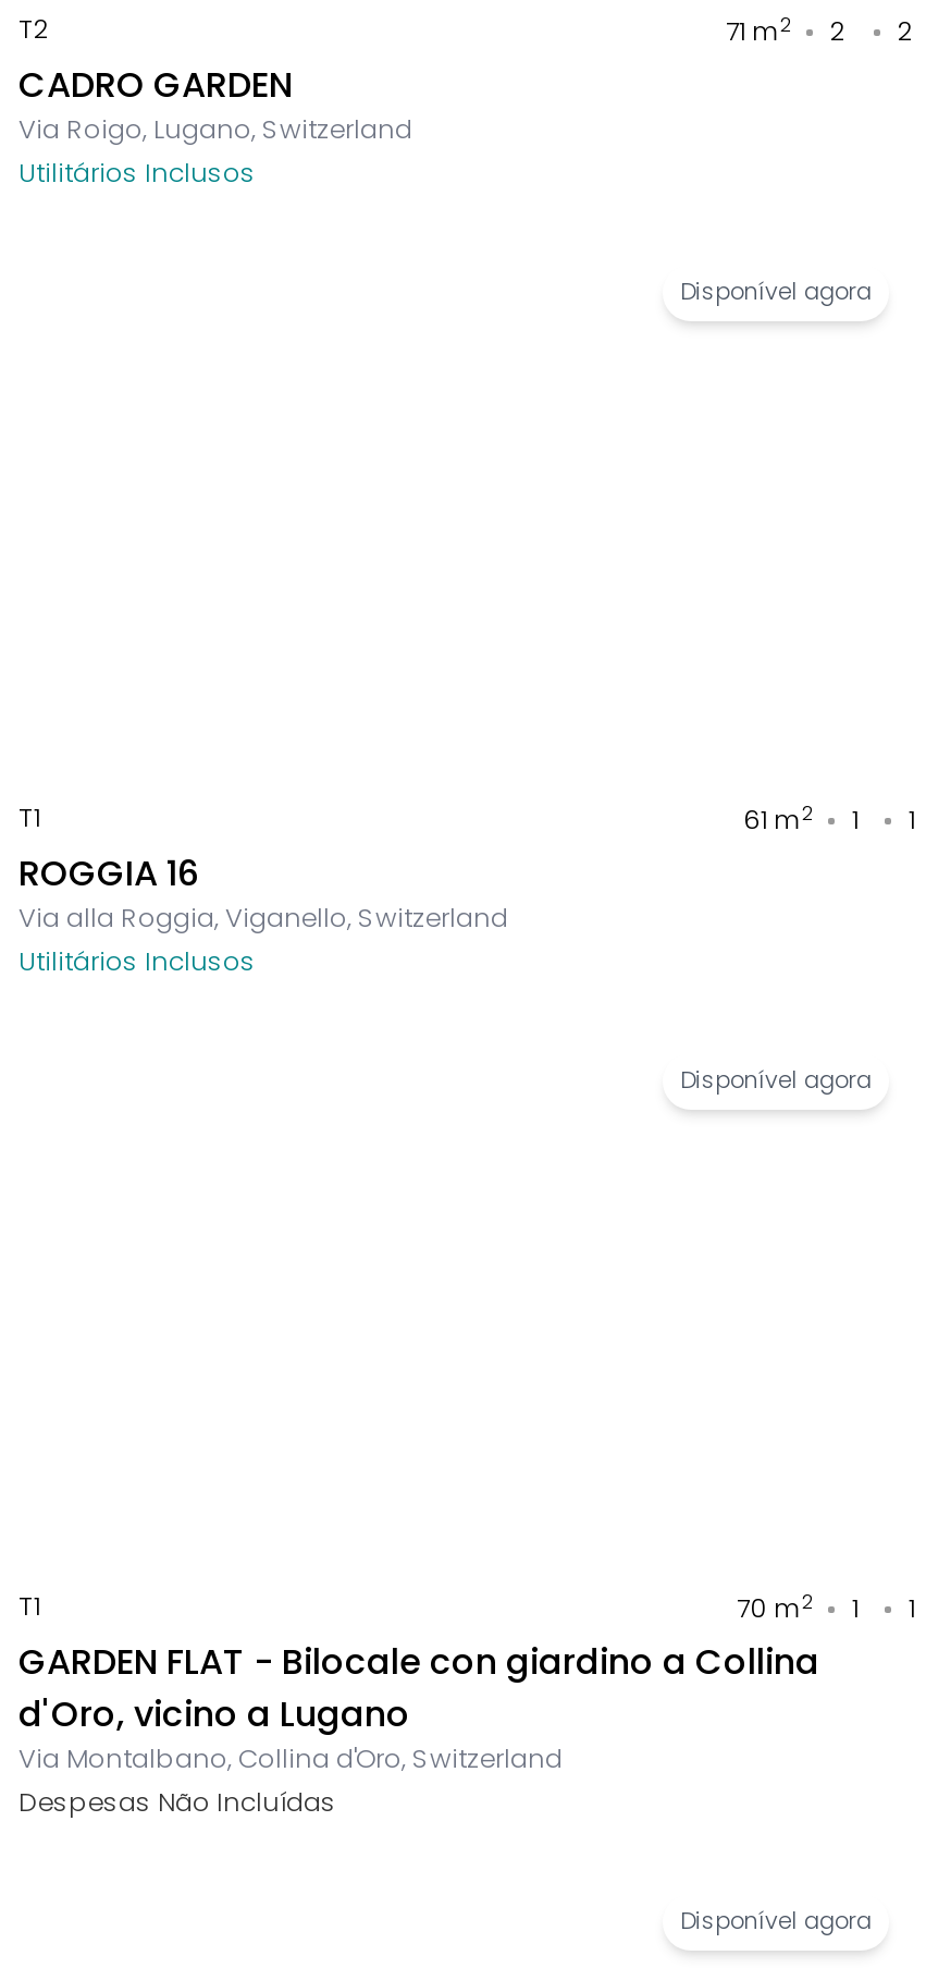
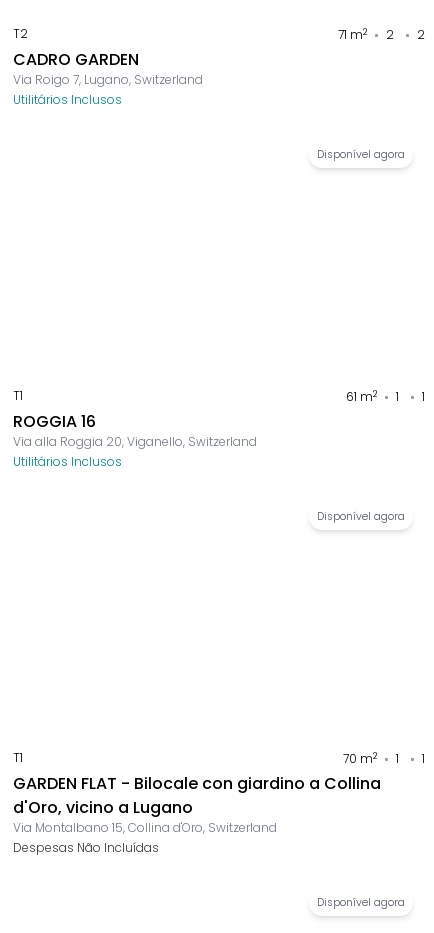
[18,110,412,147] Via Roigo, Lugano, Switzerland -> [13,71,203,88] Via Roigo 7, Lugano, Switzerland
[18,899,508,936] Via alla Roggia, Viganello, Switzerland -> [13,433,257,450] Via alla Roggia 20, Viganello, Switzerland
[18,1739,563,1776] Via Montalbano, Collina d'Oro, Switzerland -> [13,819,277,836] Via Montalbano 15, Collina d'Oro, Switzerland

